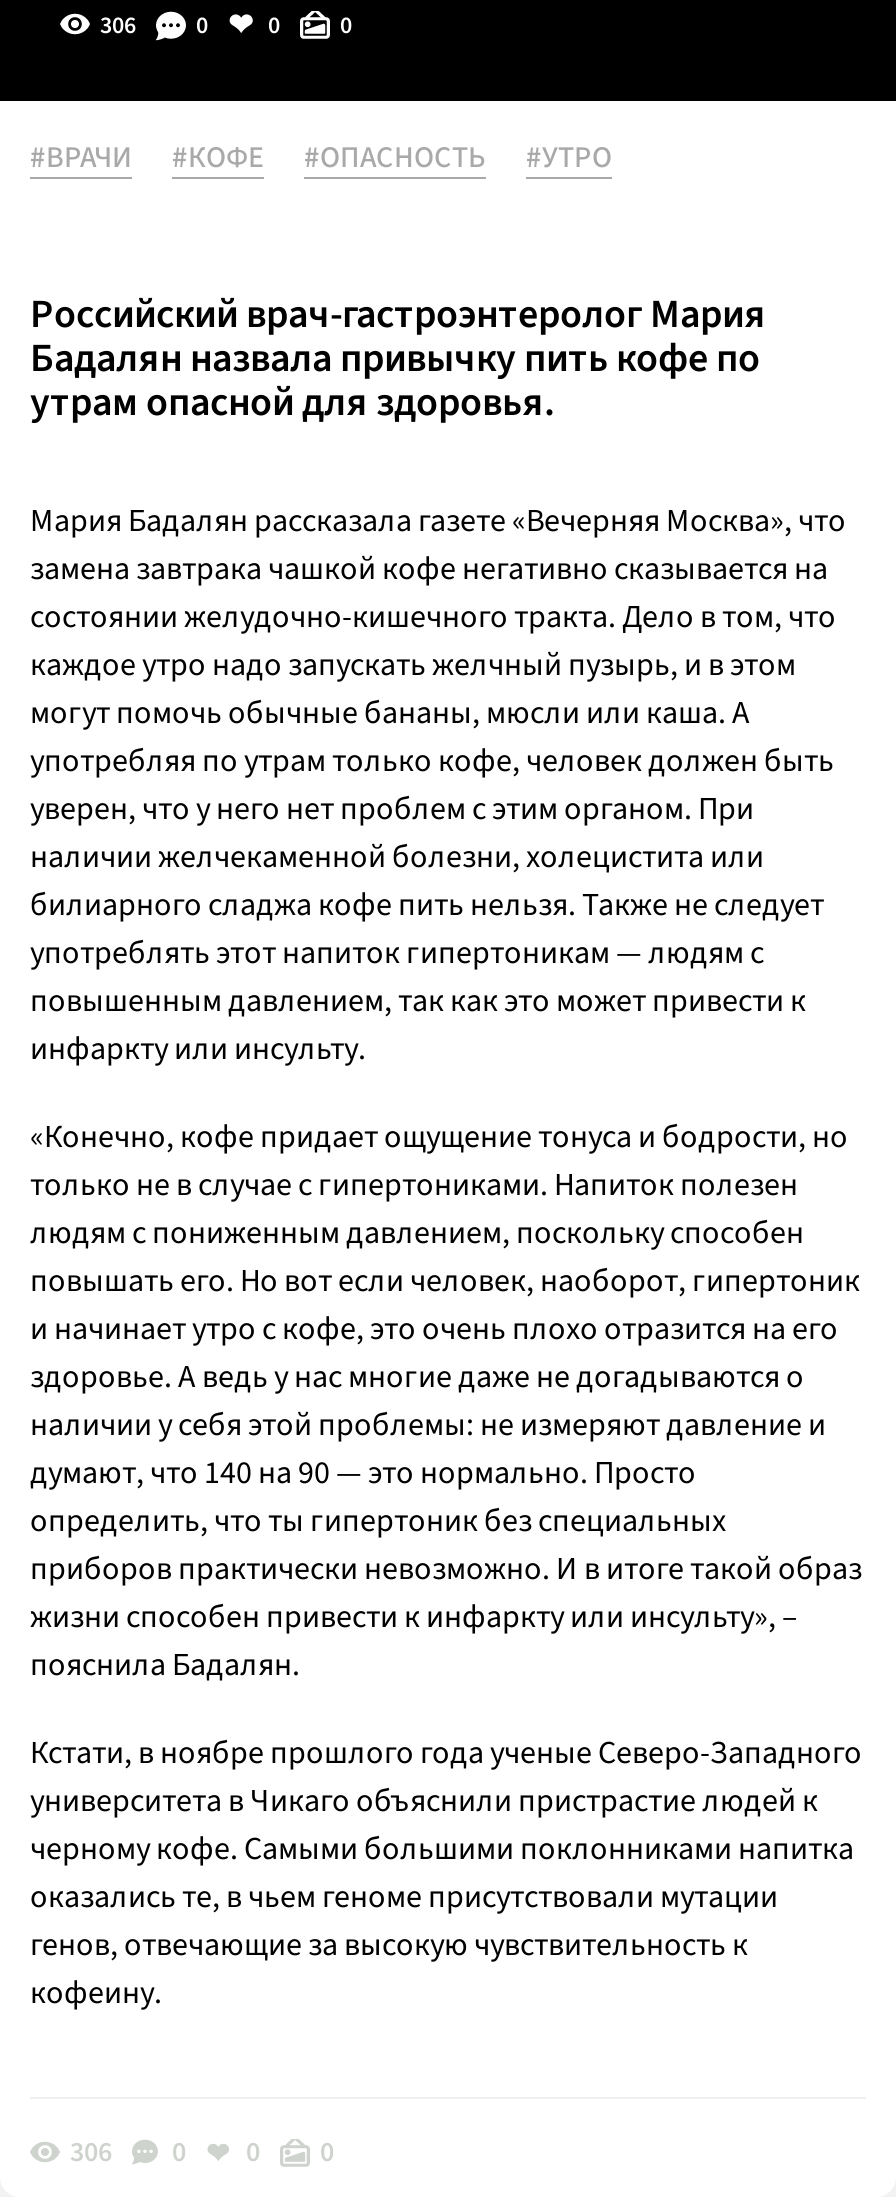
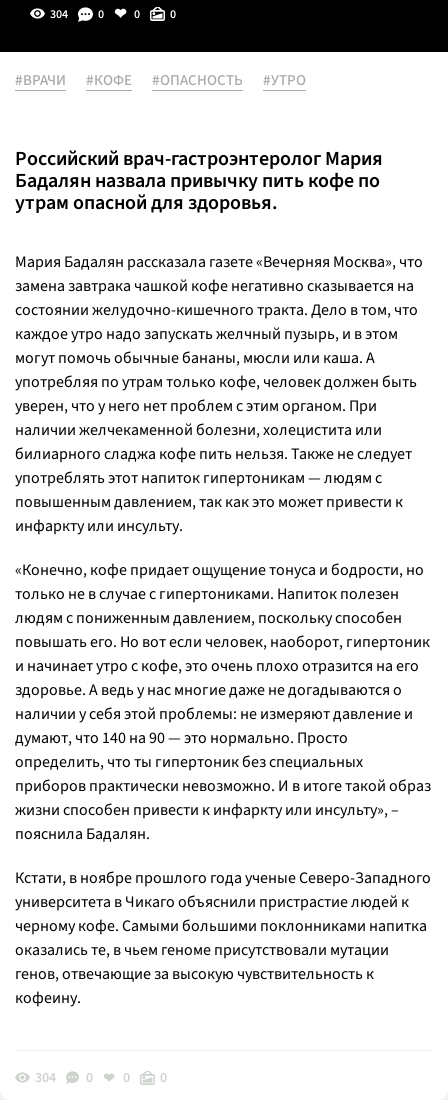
[100,9,352,43] 306 0 0 0 -> [50,6,176,23] 304 0 0 0
[70,2133,334,2173] 306 0 0 0 -> [35,1068,167,1088] 304 0 0 0

